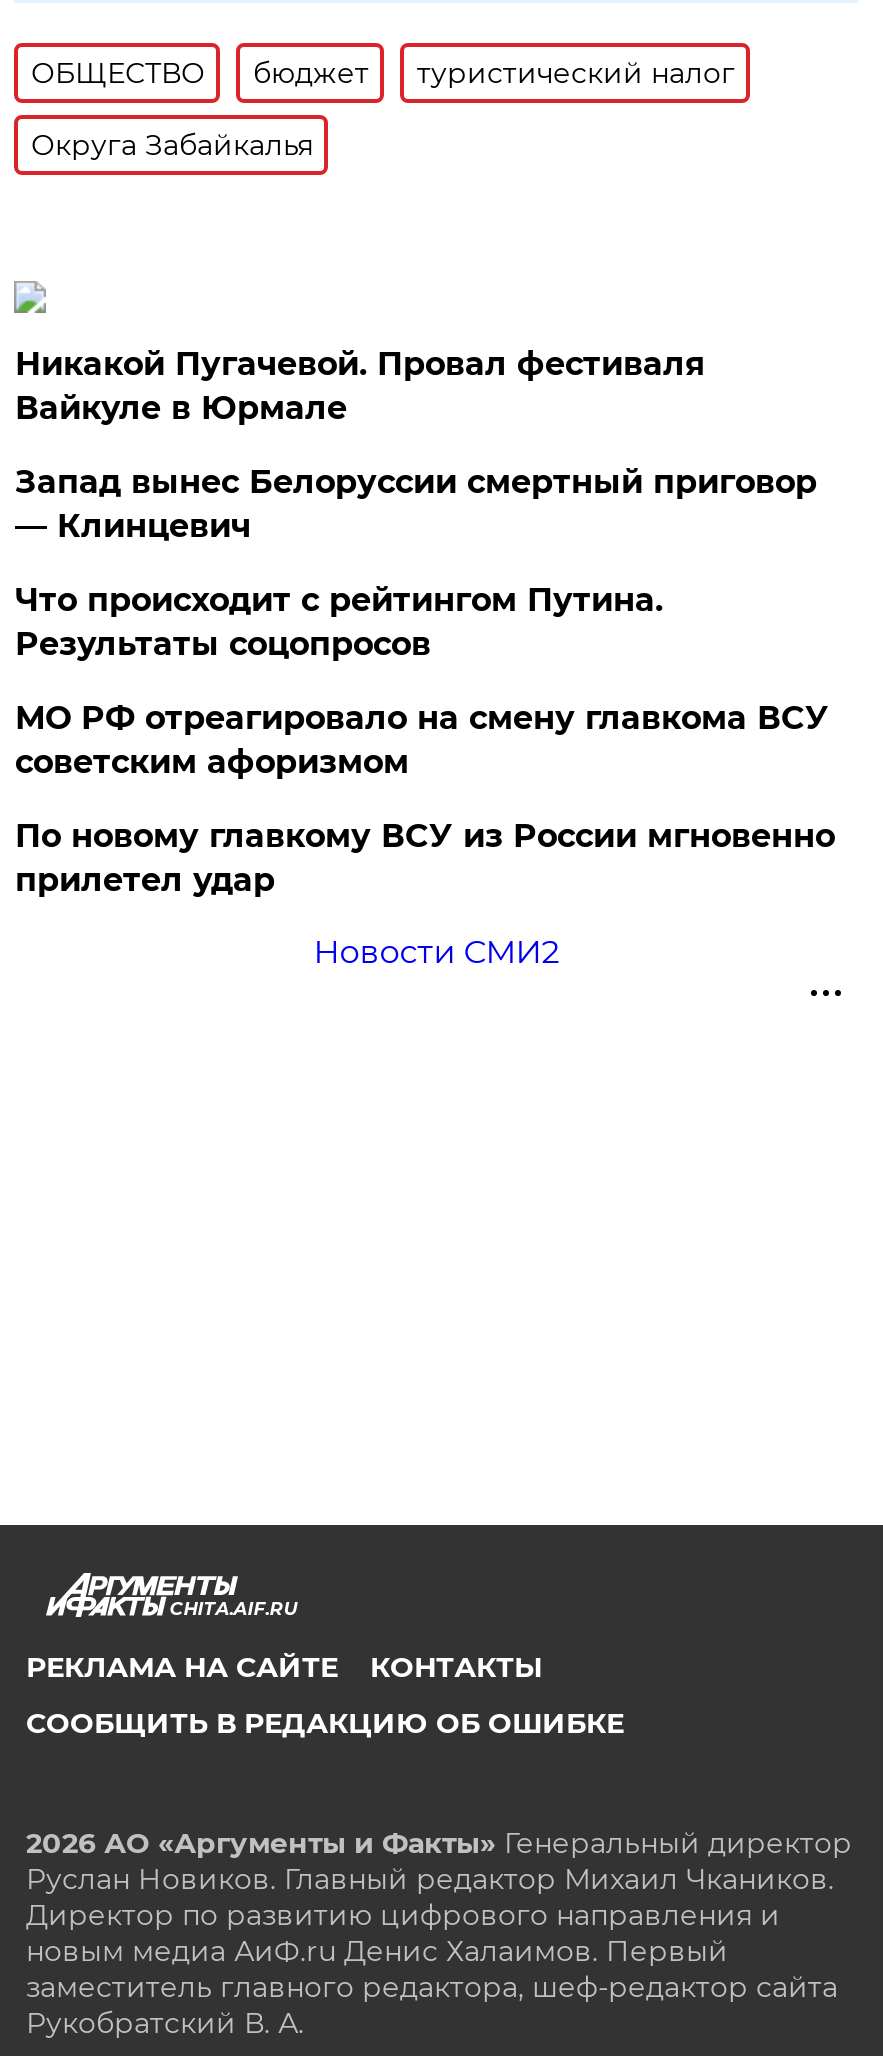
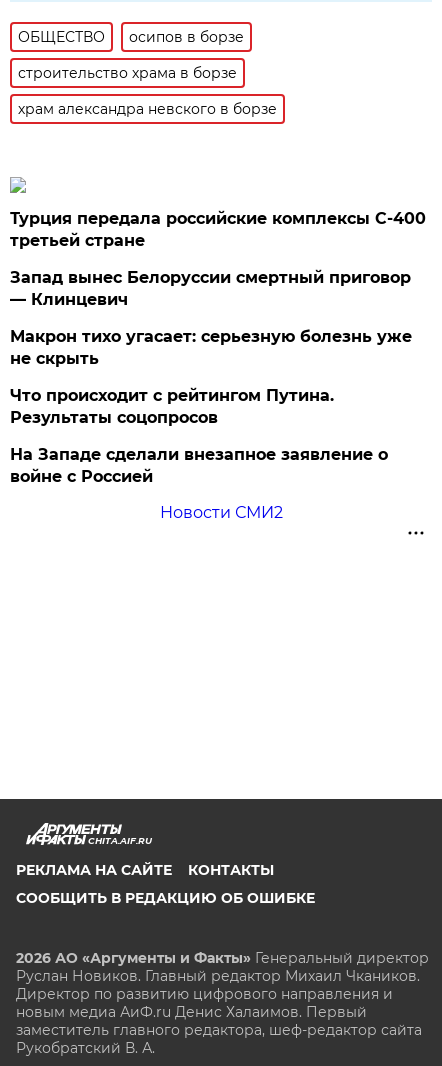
[31,56,735,164] бюджет | туристический налог | Округа Забайкалья -> [18,28,277,118] осипов в борзе | строительство храма в борзе | храм александра невского в борзе
[15,346,705,428] Никакой Пугачевой. Провал фестиваля | Вайкуле в Юрмале -> [10,209,426,250] Турция передала российские комплексы С-400 | третьей стране
none -> [10,327,412,368] Макрон тихо угасает: серьезную болезнь уже | не скрыть
moved [15,582,663,664] -> [10,386,334,427]: Что происходит с рейтингом Путина. | Результаты соцопросов
[15,700,835,900] МО РФ отреагировало на смену главкома ВСУ | советским афоризмом | По новому главкому ВСУ из России мгновенно | прилетел удар -> [10,445,388,486] На Западе сделали внезапное заявление о | войне с Россией

